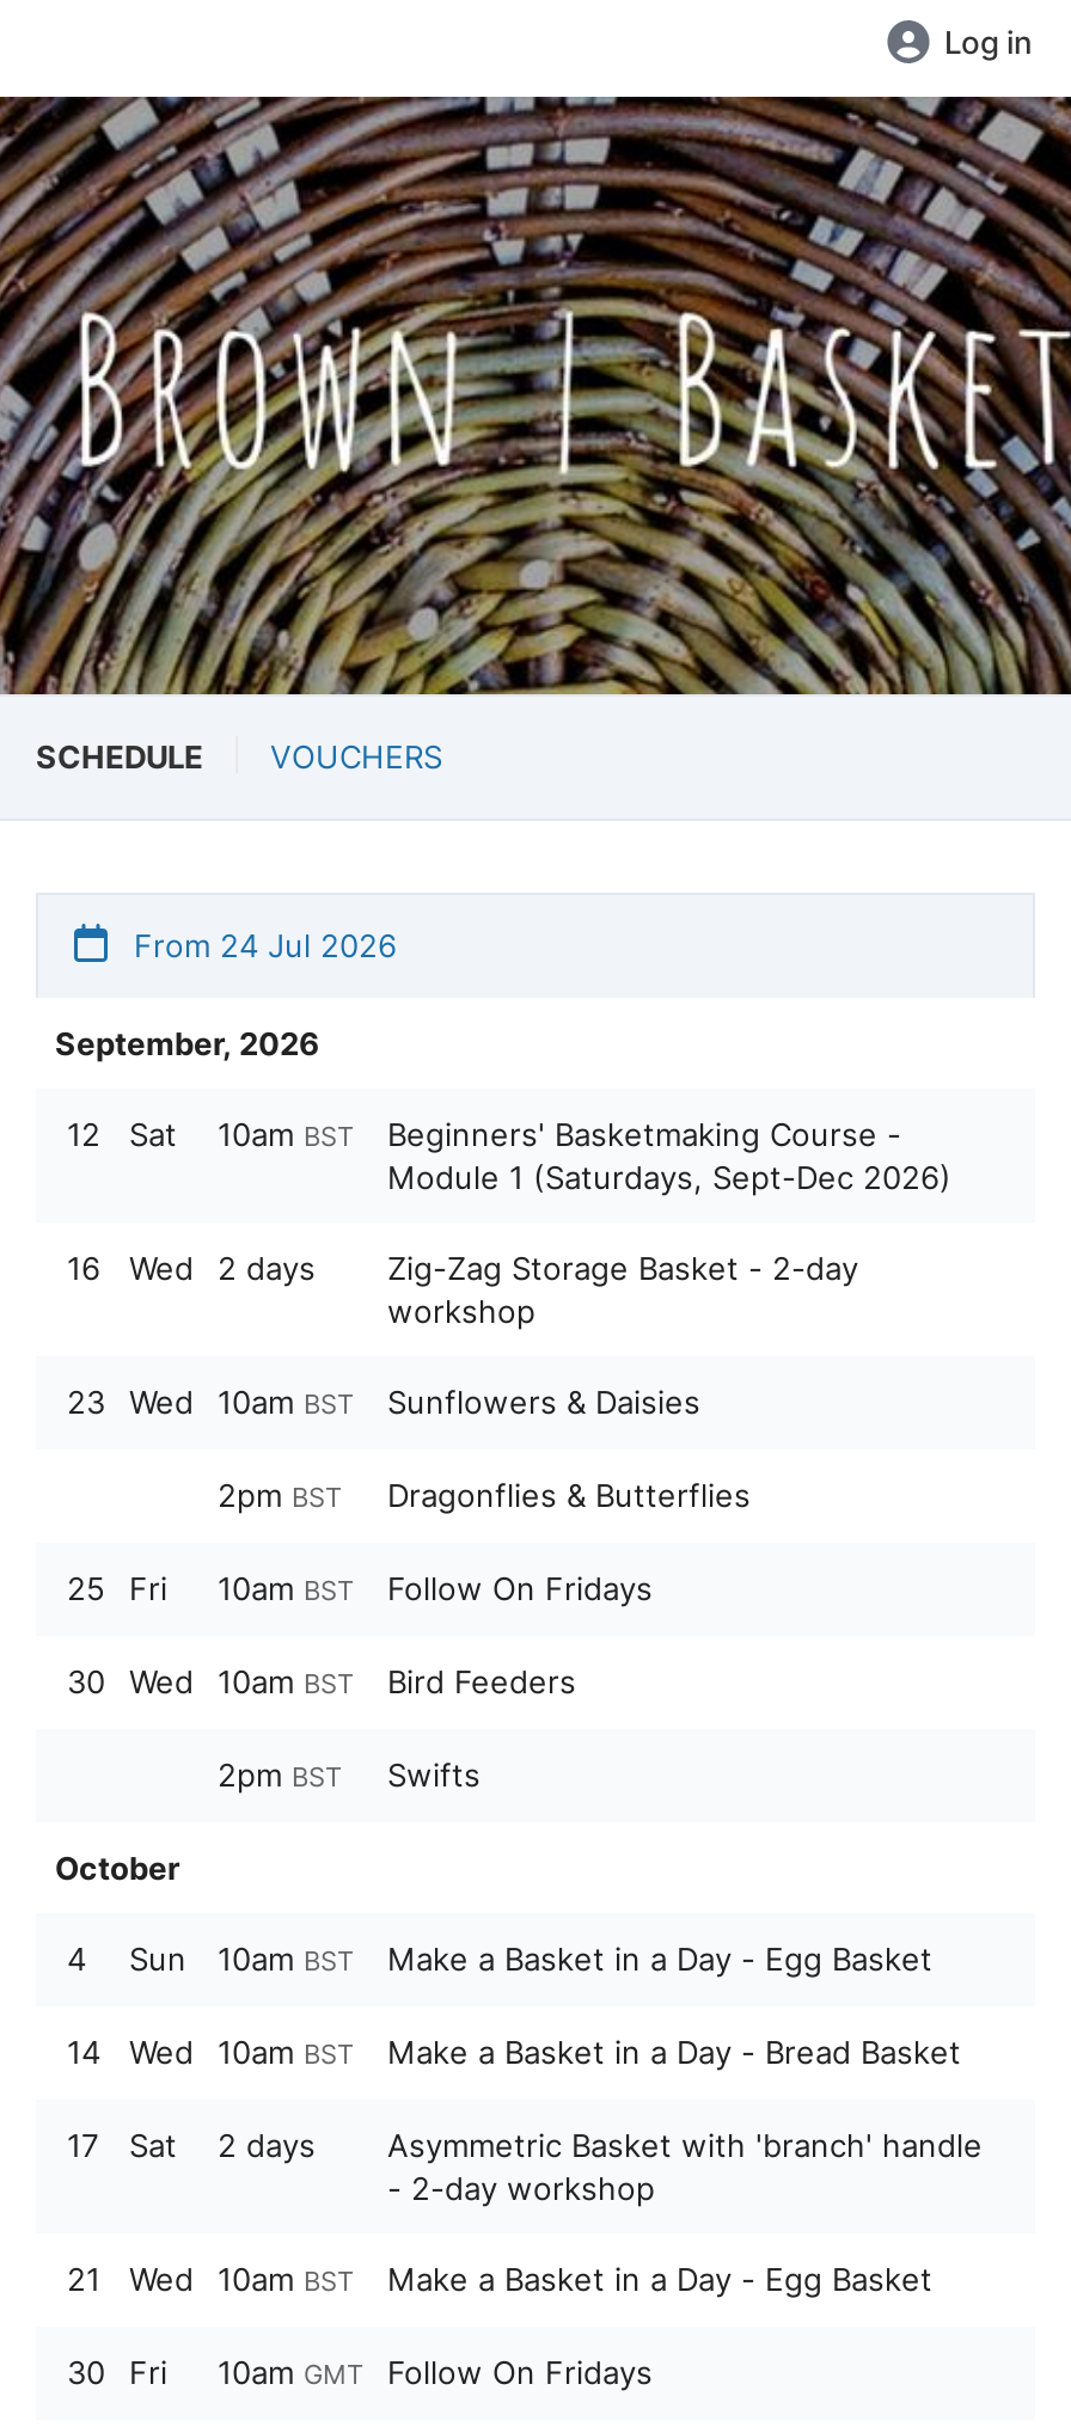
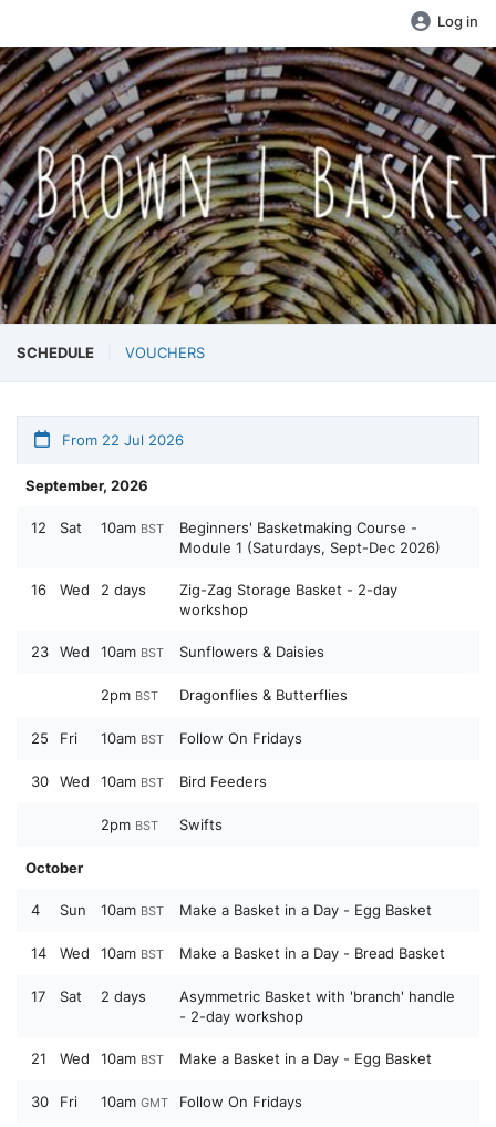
[124,926,397,964] From 24 Jul 2026 -> [58,431,184,449] From 22 Jul 2026

